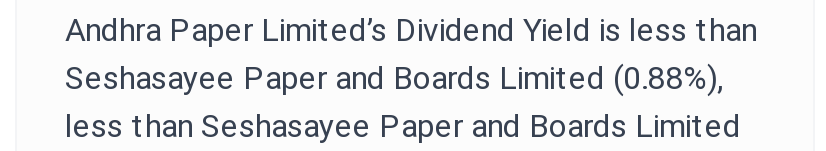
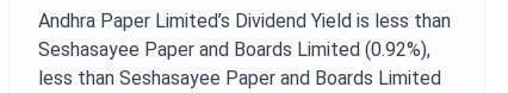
[65,59,723,97] Seshasayee Paper and Boards Limited (0.88%), -> [38,38,430,61] Seshasayee Paper and Boards Limited (0.92%),

